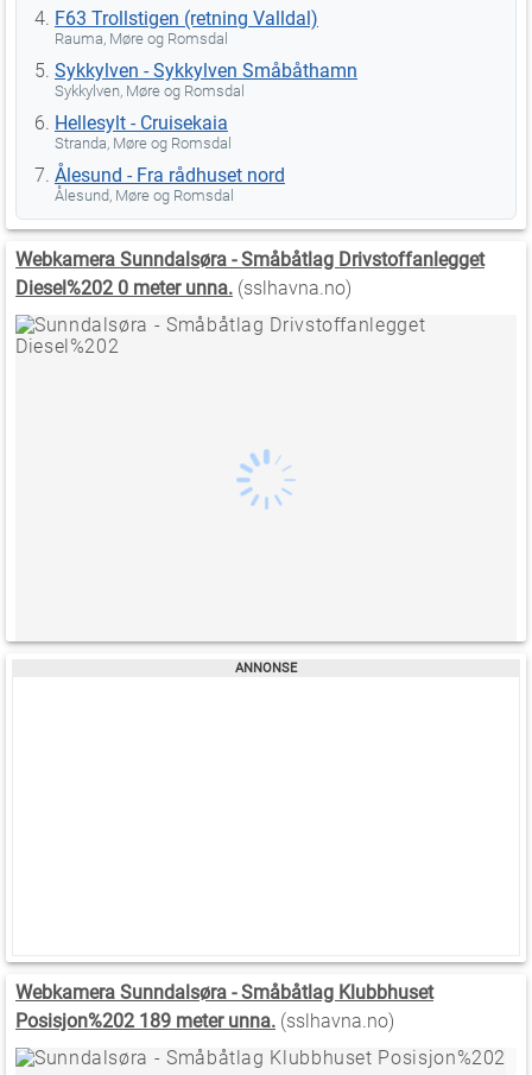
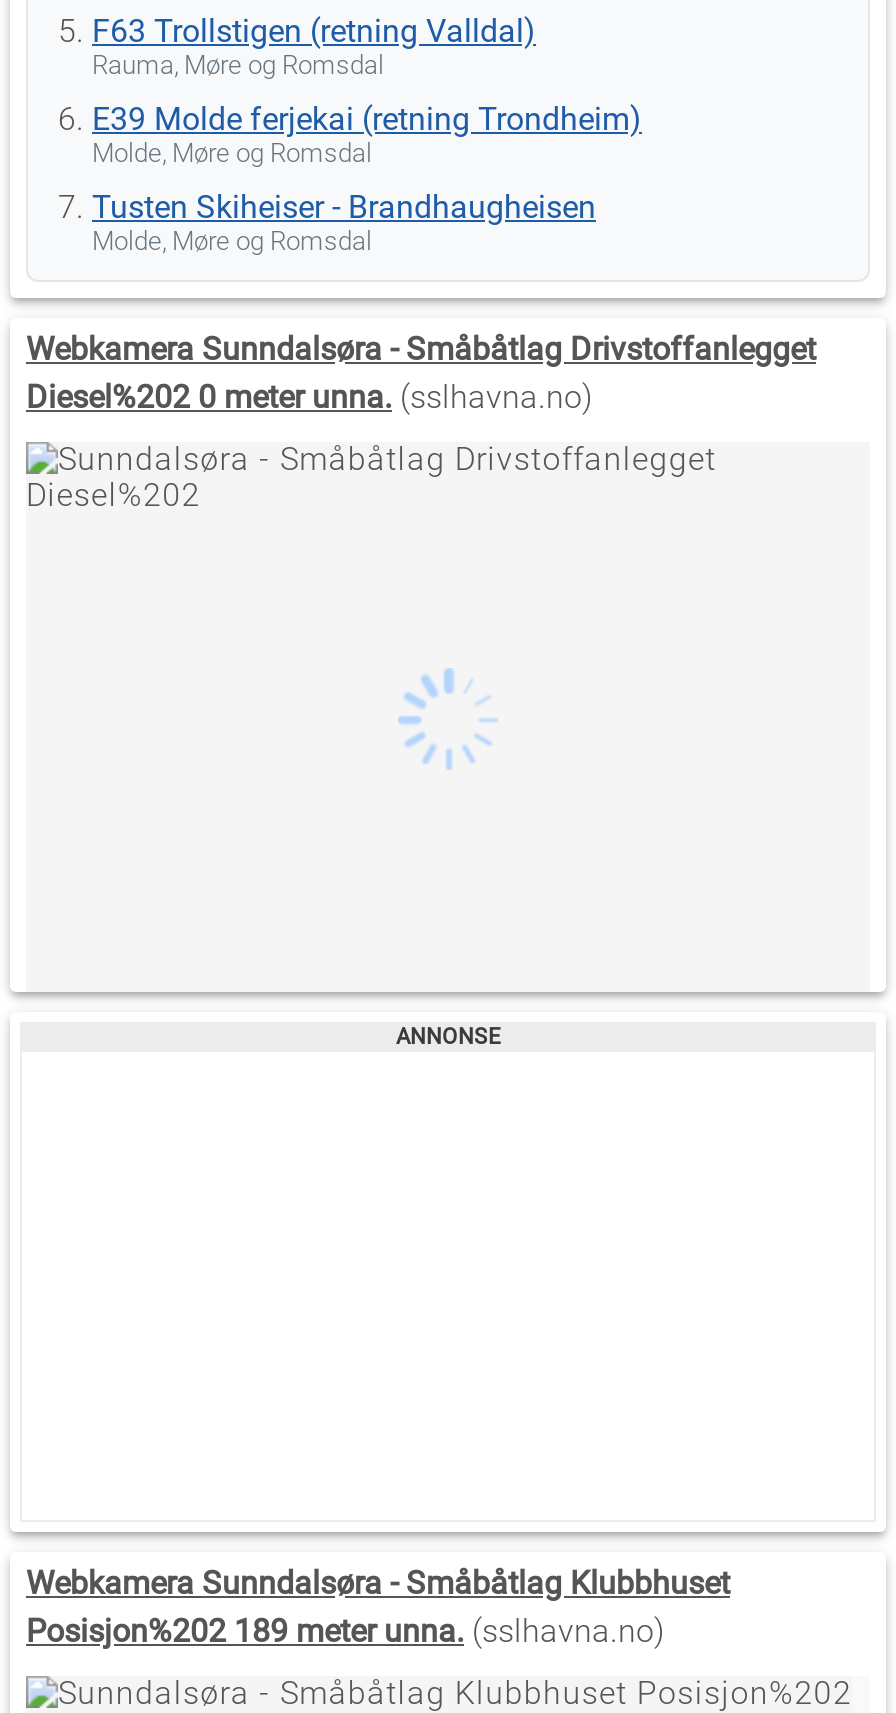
[55,60,357,205] Sykkylven - Sykkylven Småbåthamn | Sykkylven, Møre og Romsdal | Hellesylt - Cruisekaia | Stranda, Møre og Romsdal | Ålesund - Fra rådhuset nord | Ålesund, Møre og Romsdal -> [92,101,642,257] E39 Molde ferjekai (retning Trondheim) | Molde, Møre og Romsdal | Tusten Skiheiser - Brandhaugheisen | Molde, Møre og Romsdal

